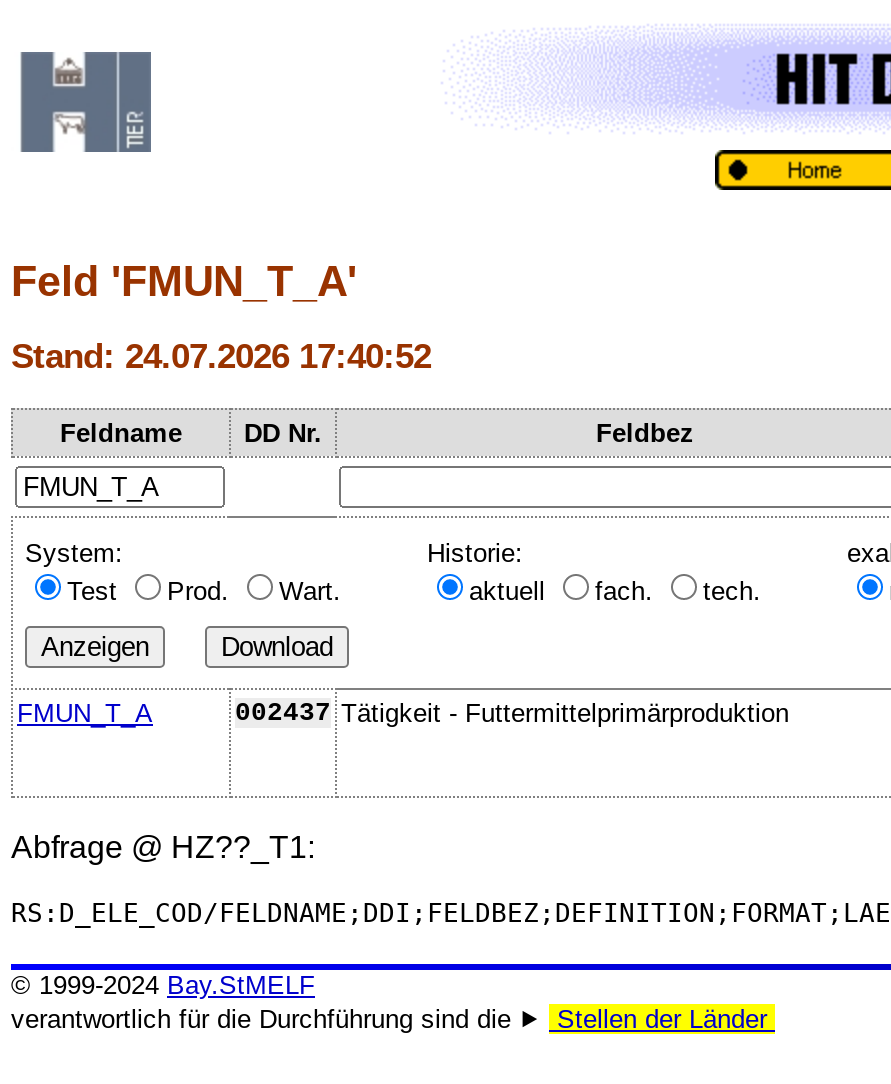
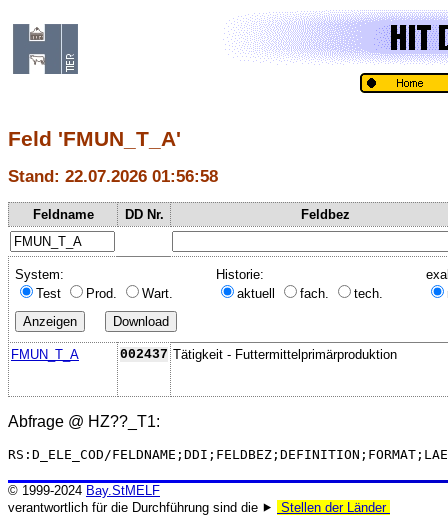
[11,337,431,377] Stand: 24.07.2026 17:40:52 -> [8,166,218,186] Stand: 22.07.2026 01:56:58

